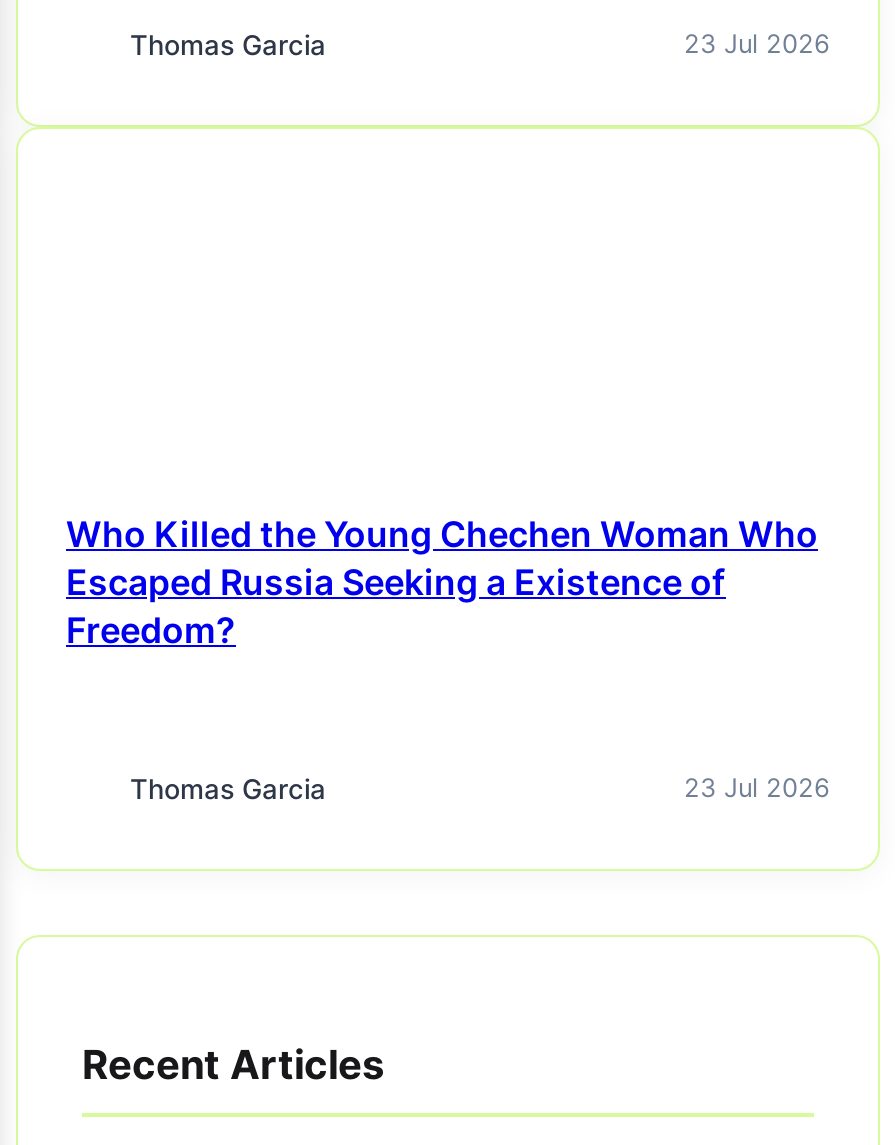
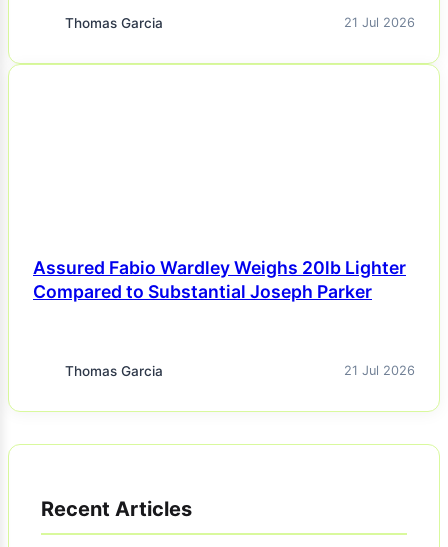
[684,30,830,60] 23 Jul 2026 -> [344,15,415,30] 21 Jul 2026
[66,514,818,652] Who Killed the Young Chechen Woman Who | Escaped Russia Seeking a Existence of | Freedom? -> [33,257,406,302] Assured Fabio Wardley Weighs 20lb Lighter | Compared to Substantial Joseph Parker
[684,774,830,804] 23 Jul 2026 -> [344,363,415,378] 21 Jul 2026

